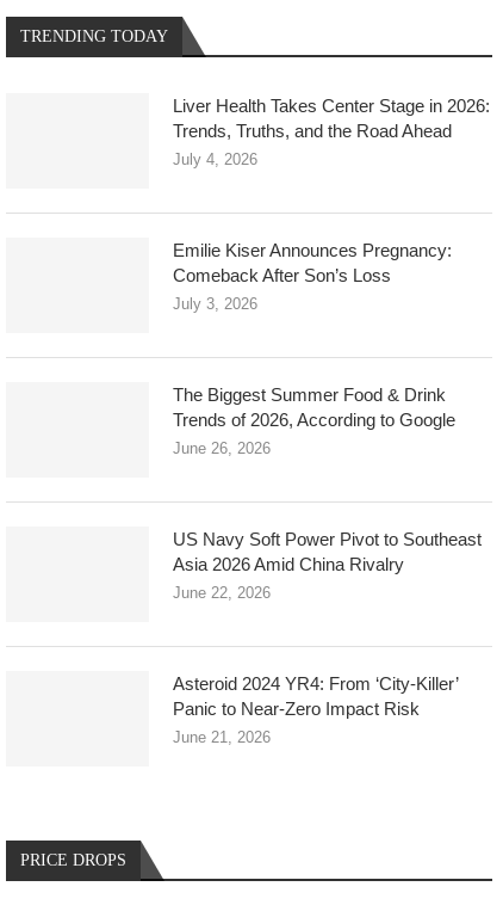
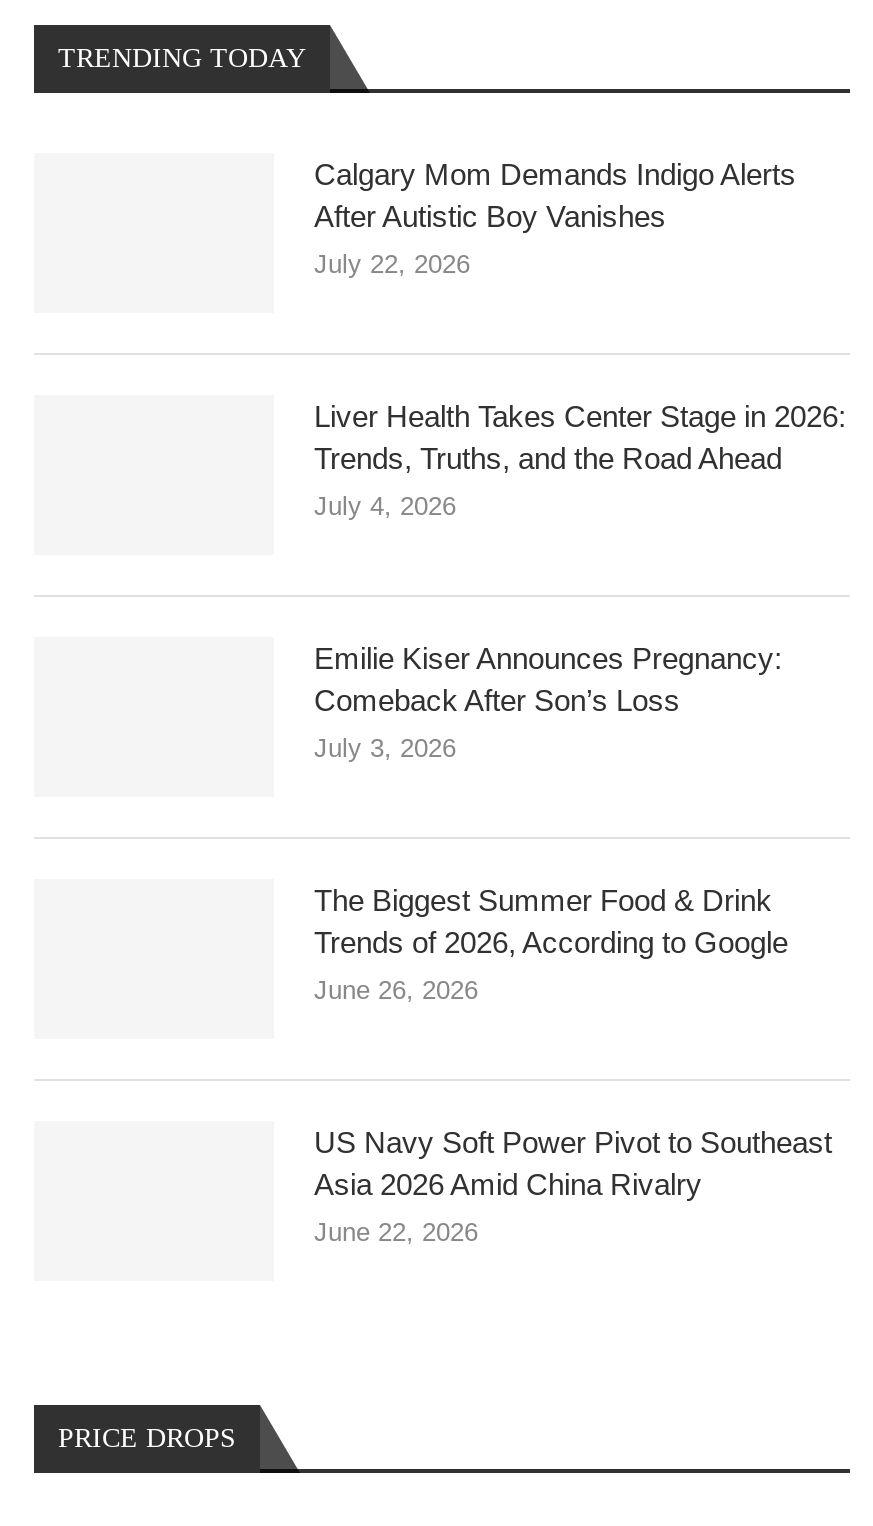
none -> [314,157,796,279] Calgary Mom Demands Indigo Alerts | After Autistic Boy Vanishes | July 22, 2026
moved [173,95,490,602] -> [314,399,846,1247]: Liver Health Takes Center Stage in 2026: | Trends, Truths, and the Road Ahead | July 4, 2026 | ... | Asia 2026 Amid China Rivalry | June 22, 2026
[173,673,458,746] Asteroid 2024 YR4: From ‘City‑Killer’ | Panic to Near‑Zero Impact Risk | June 21, 2026 -> none

